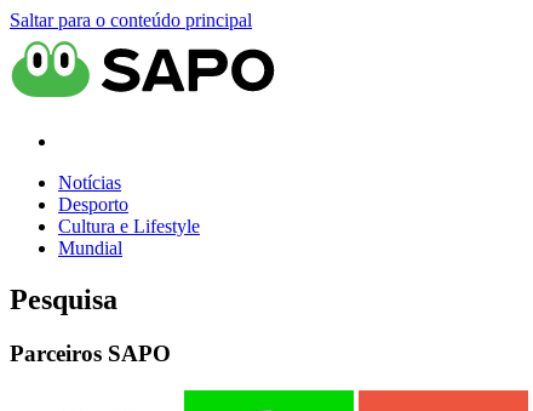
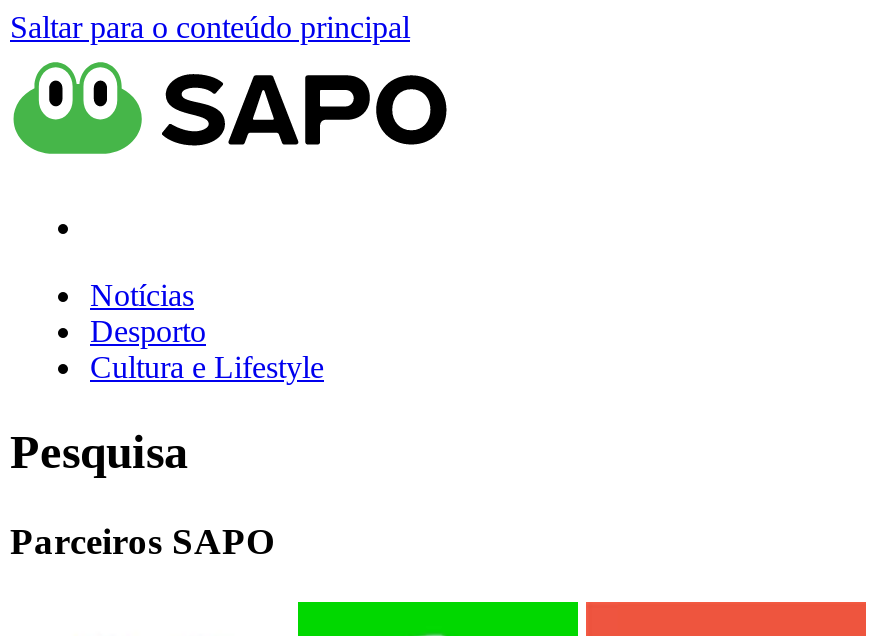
[58,238,122,258] Mundial -> none

